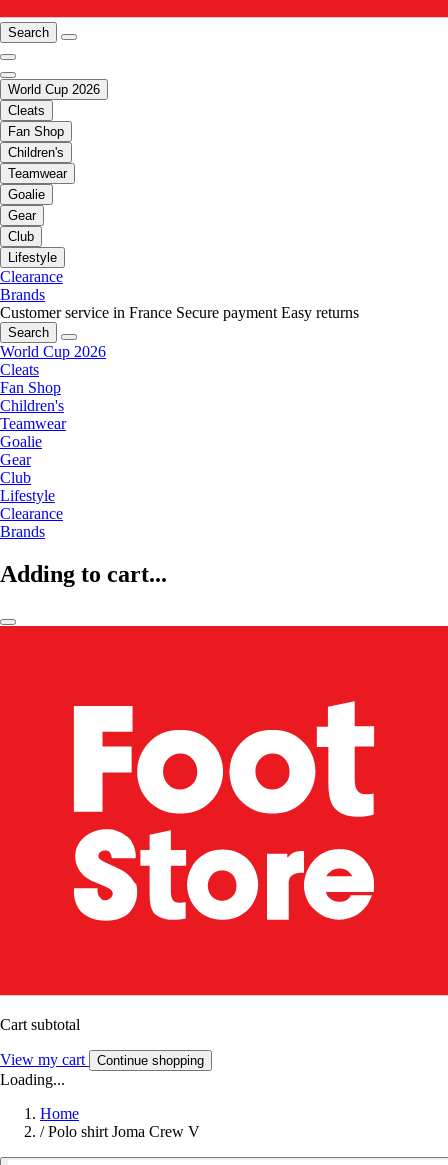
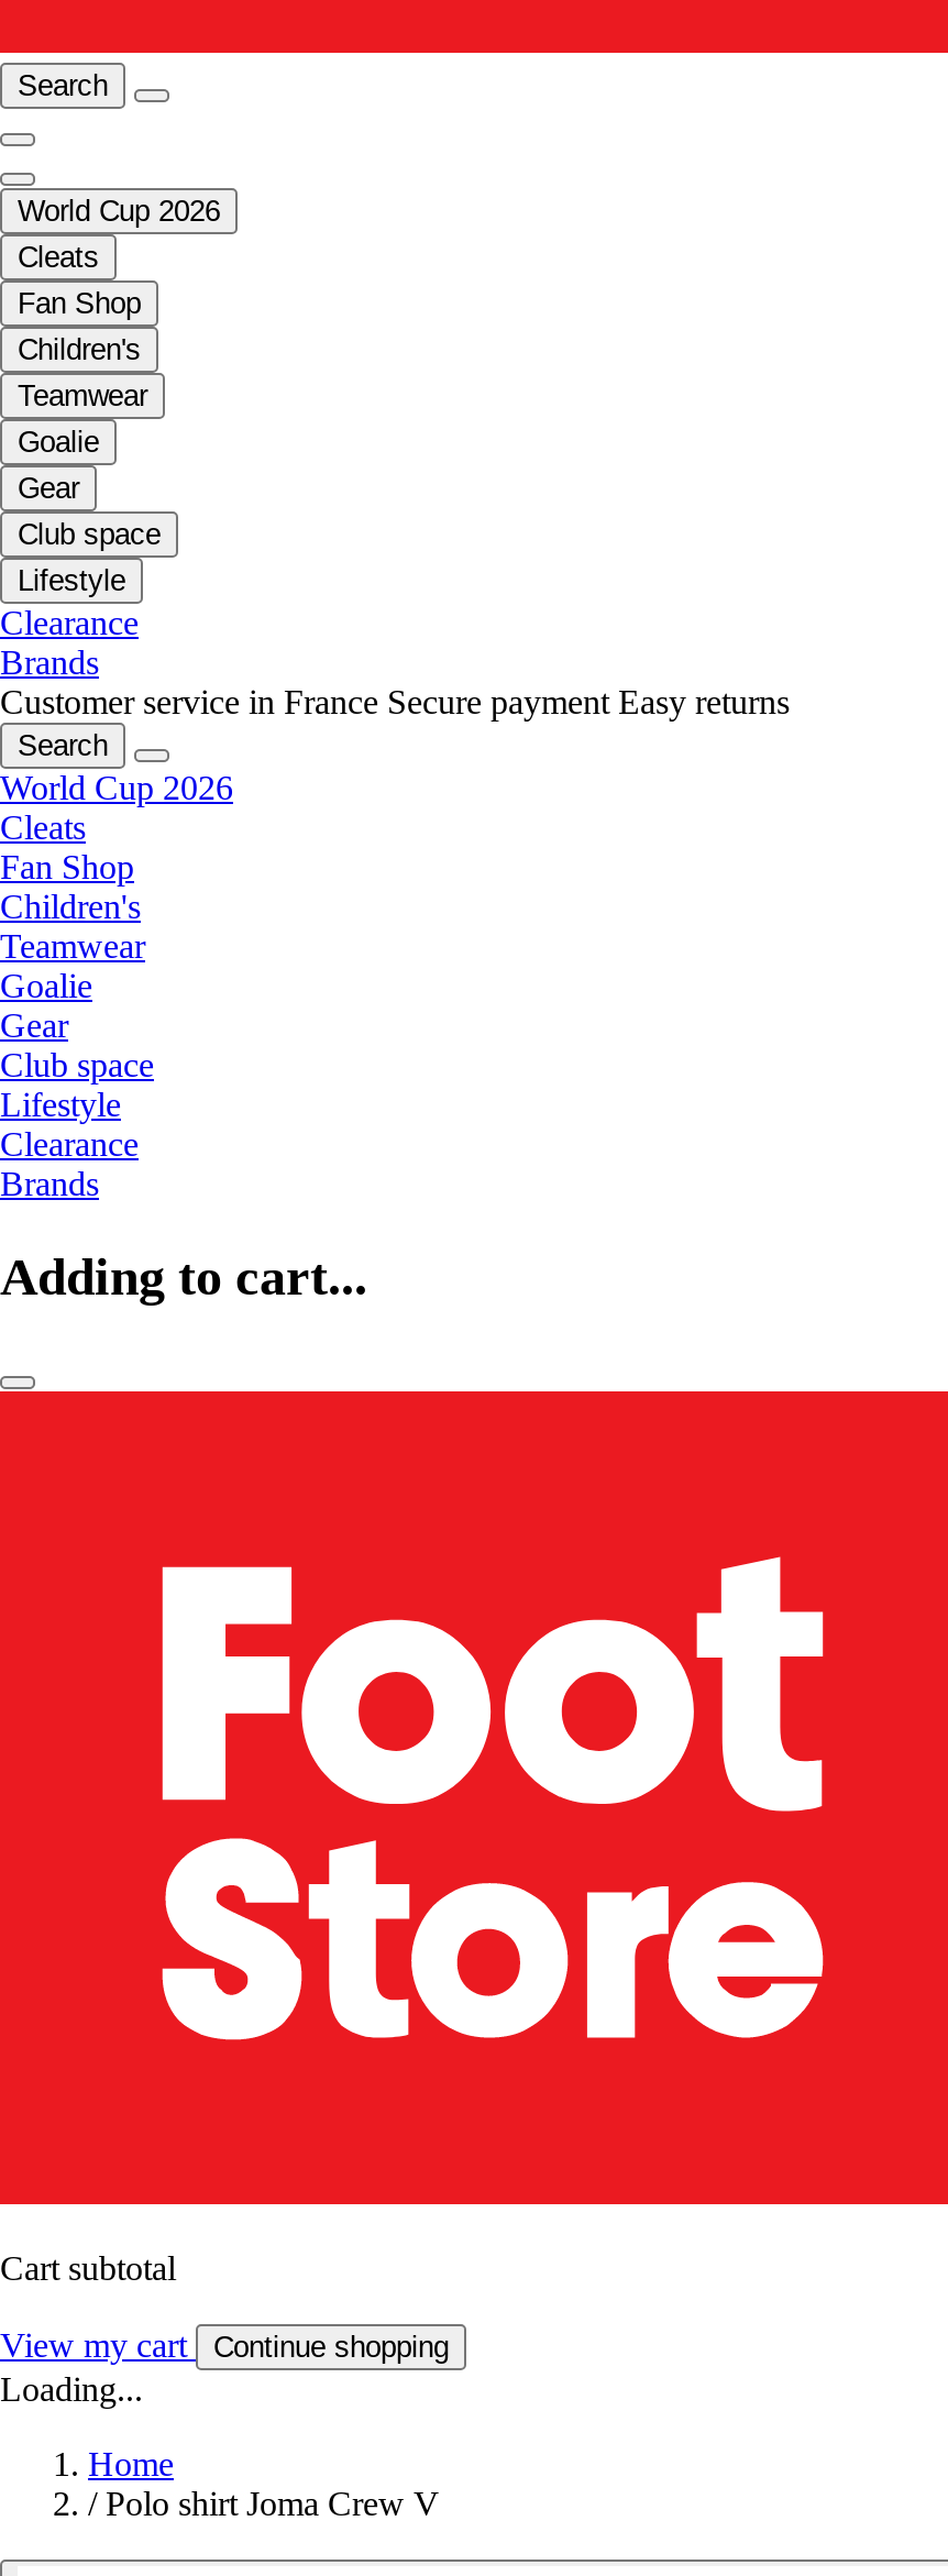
[8,229,34,244] Club -> [18,519,161,552] Club space
[0,469,31,486] Club -> [0,1047,154,1085] Club space

